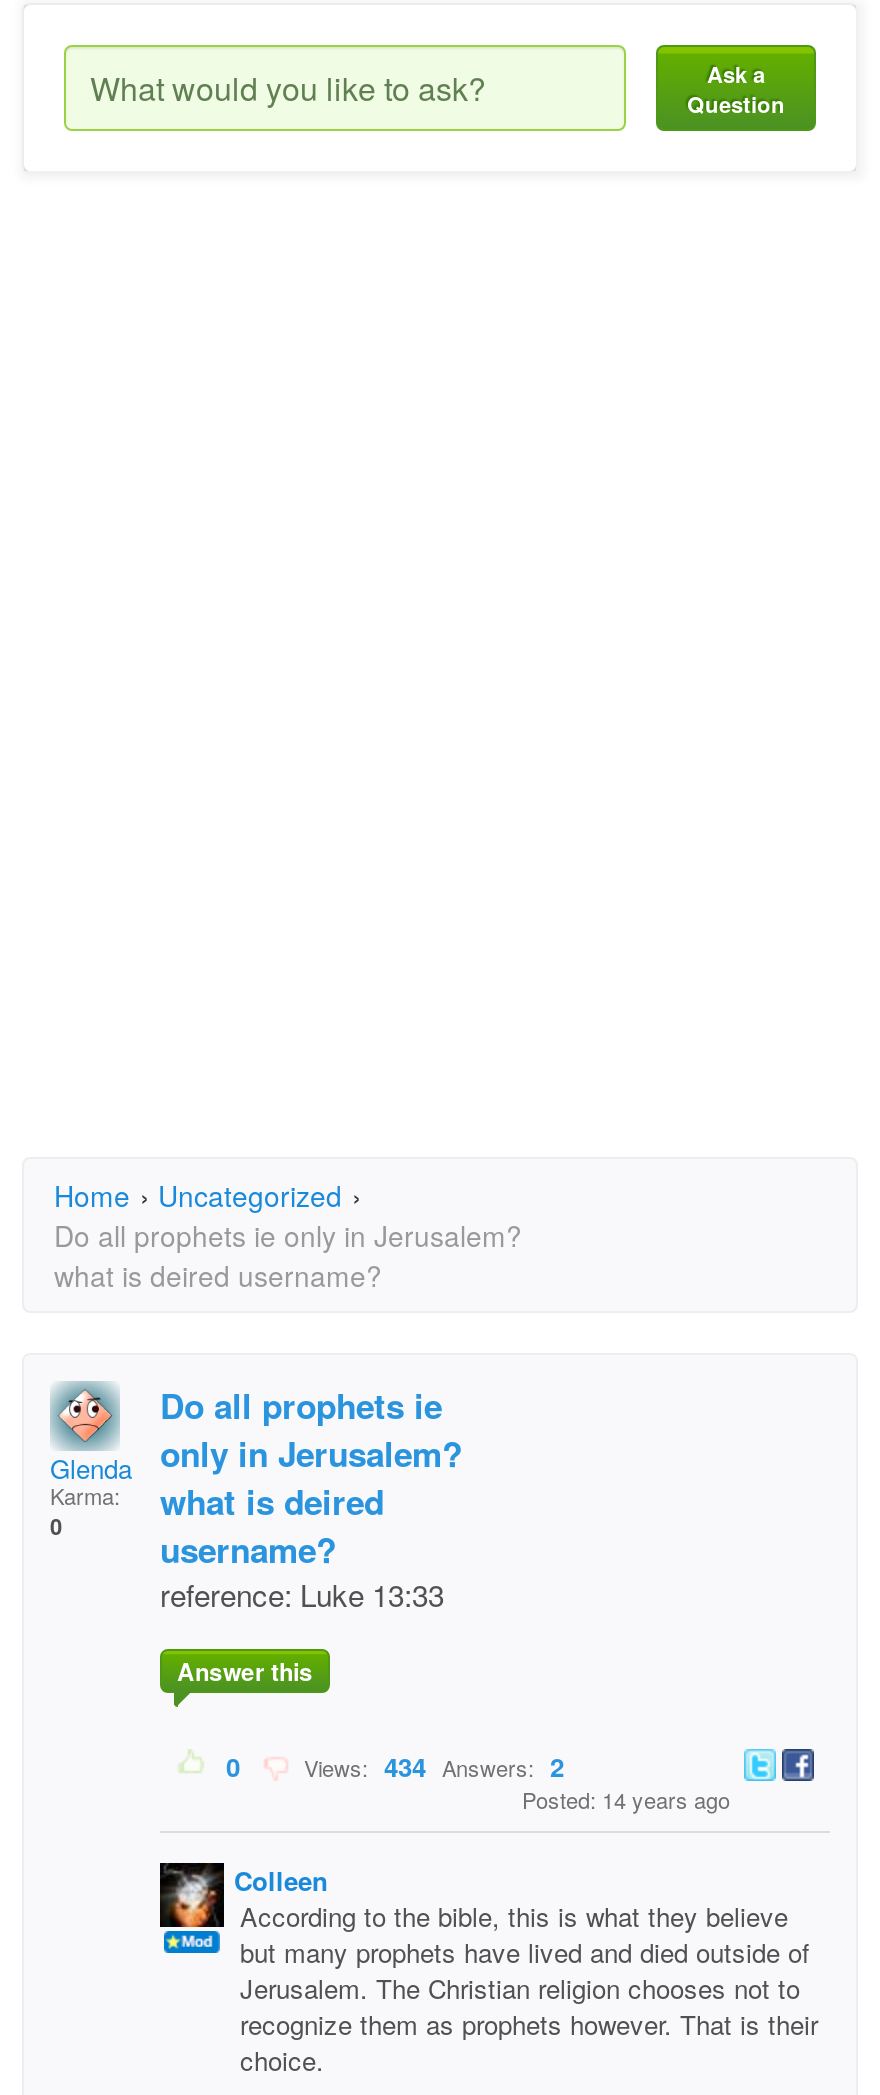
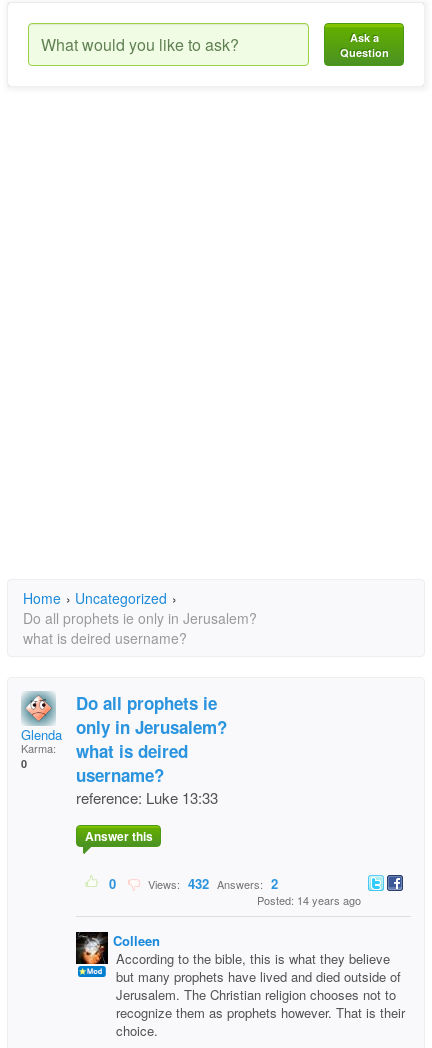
[292,1747,564,1785] Views: 434 Answers: 2 -> [142,874,278,893] Views: 432 Answers: 2

